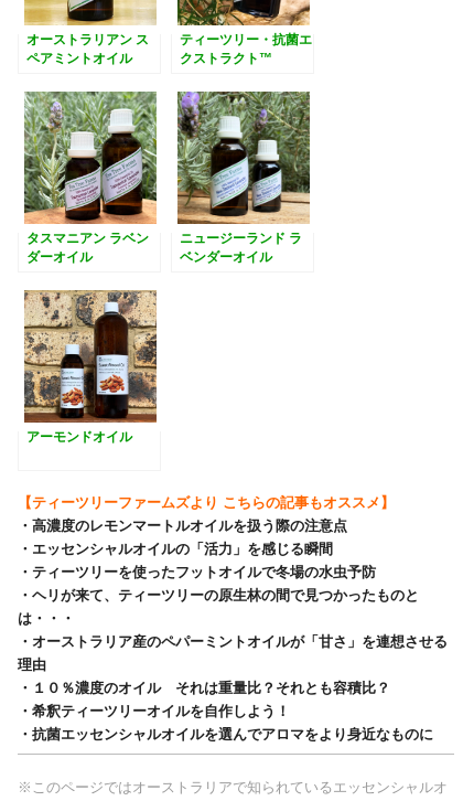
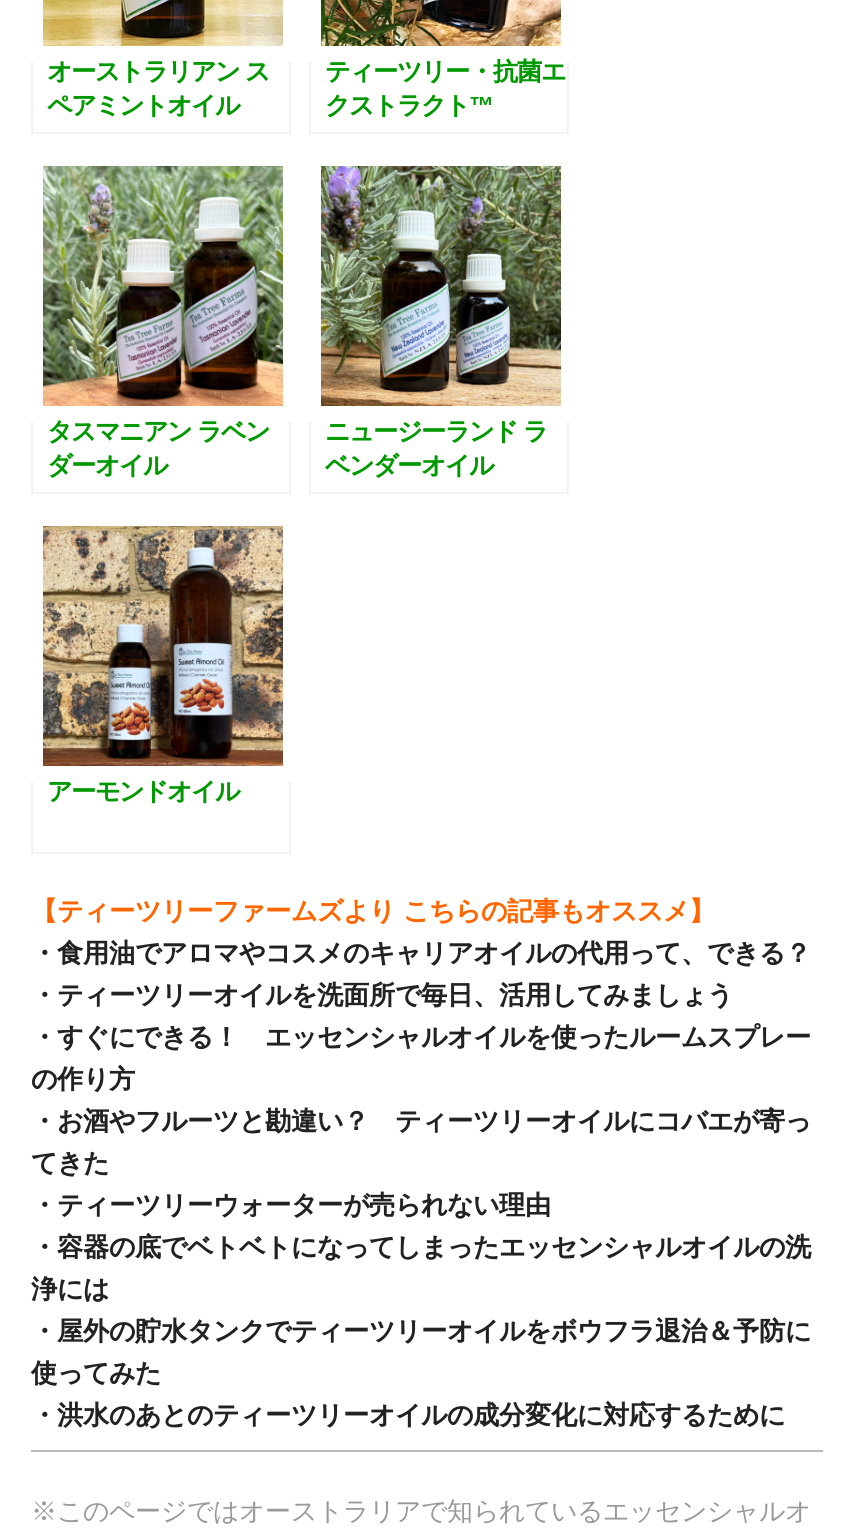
[18,518,448,743] ・高濃度のレモンマートルオイルを扱う際の注意点 | ・エッセンシャルオイルの「活力」を感じる瞬間 | ・ティーツリーを使ったフットオイルで冬場の水虫予防 | ・ヘリが来て、ティーツリーの原生林の間で見つかったものと | は・・・ | ・オーストラリア産のペパーミントオイルが「甘さ」を連想させる | 理由 | ・１０％濃度のオイル それは重量比？それとも容積比？ | ・希釈ティーツリーオイルを自作しよう！ | ・抗菌エッセンシャルオイルを選んでアロマをより身近なものに -> [31,938,811,1430] ・食用油でアロマやコスメのキャリアオイルの代用って、できる？ | ・ティーツリーオイルを洗面所で毎日、活用してみましょう | ・すぐにできる！ エッセンシャルオイルを使ったルームスプレー | の作り方 | ・お酒やフルーツと勘違い？ ティーツリーオイルにコバエが寄っ | てきた | ・ティーツリーウォーターが売られない理由 | ・容器の底でベトベトになってしまったエッセンシャルオイルの洗 | 浄には | ・屋外の貯水タンクでティーツリーオイルをボウフラ退治＆予防に | 使ってみた | ・洪水のあとのティーツリーオイルの成分変化に対応するために

